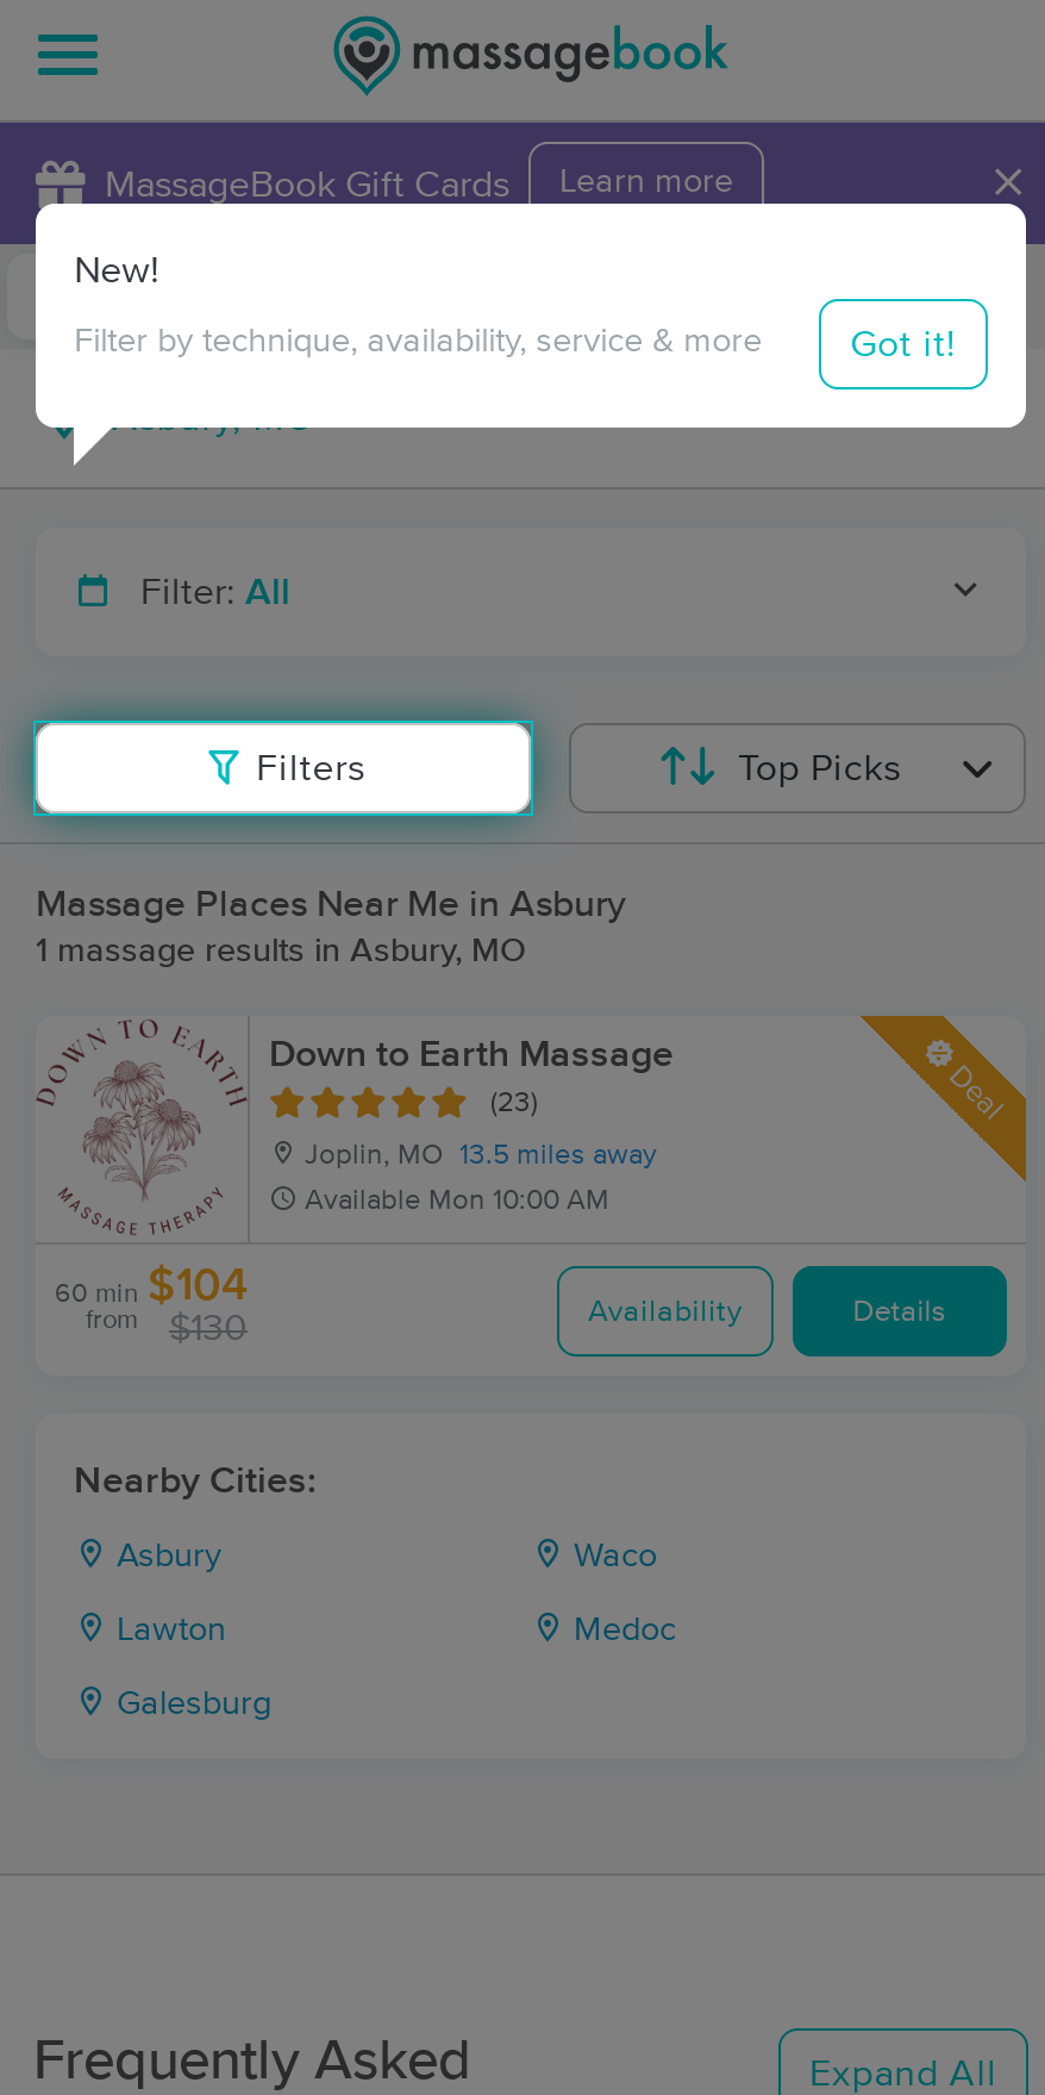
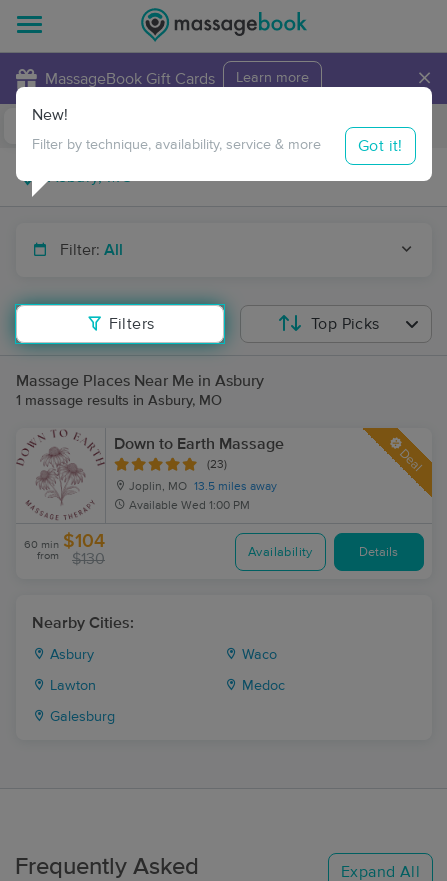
[305,1187,609,1216] Available Mon 10:00 AM -> [129,500,250,512] Available Wed 1:00 PM

